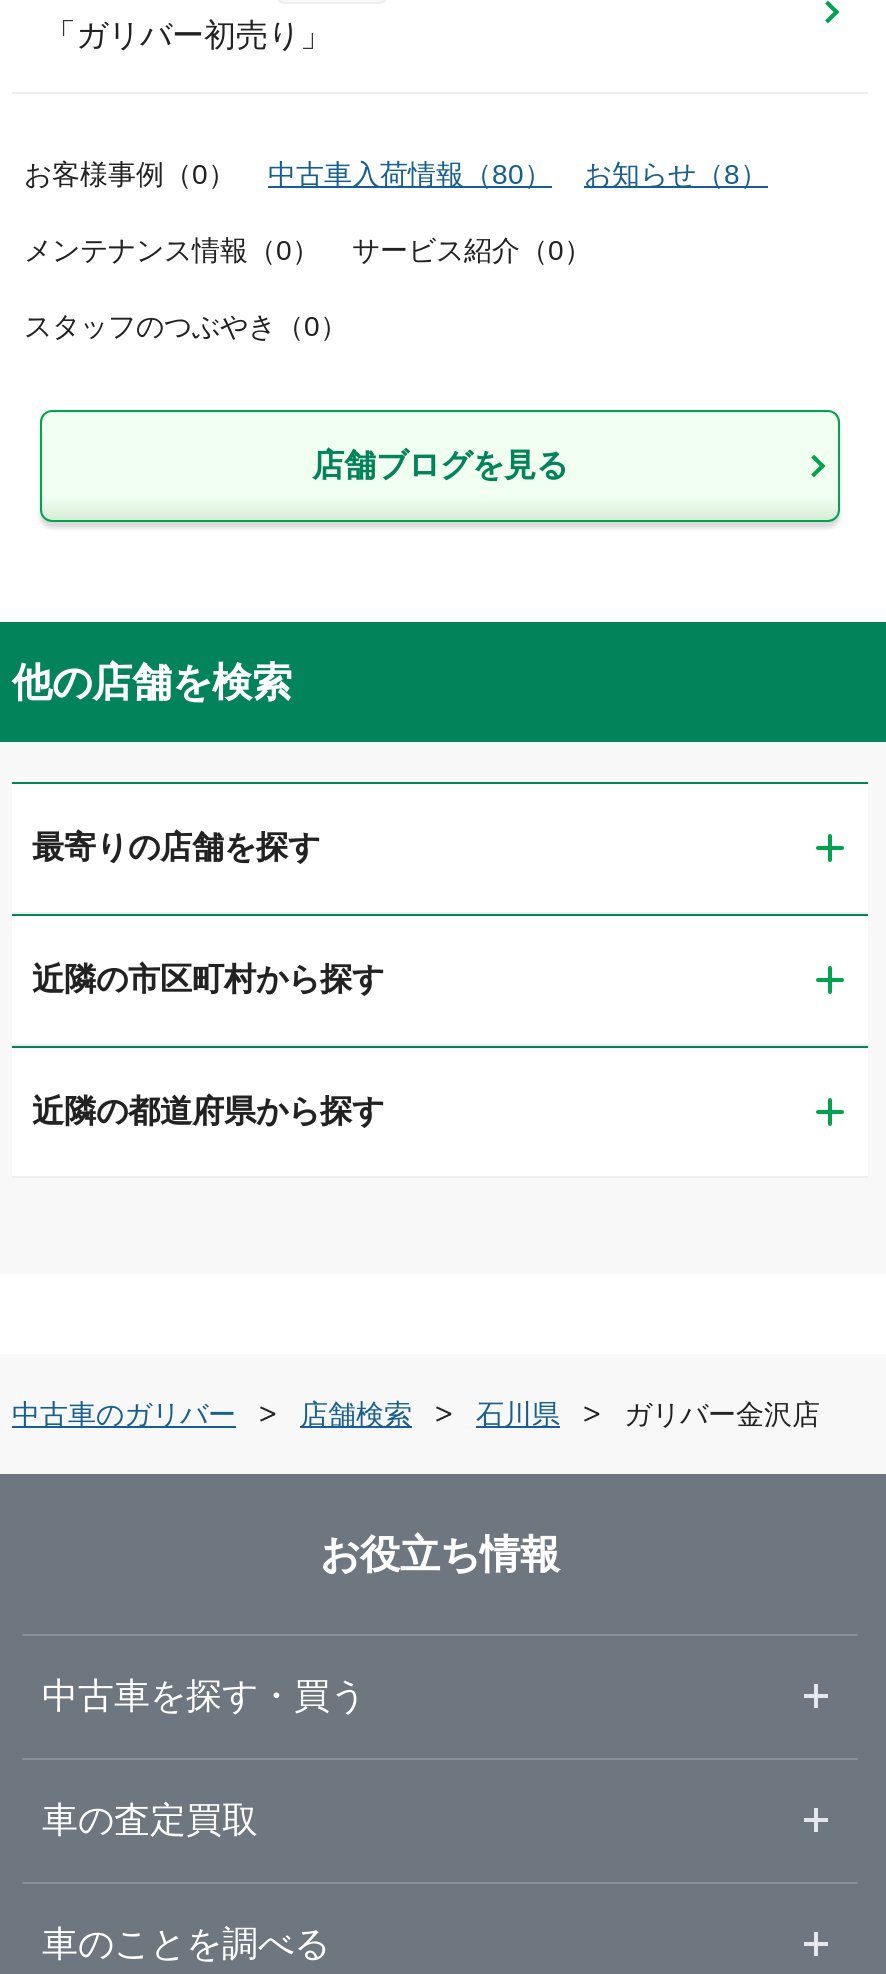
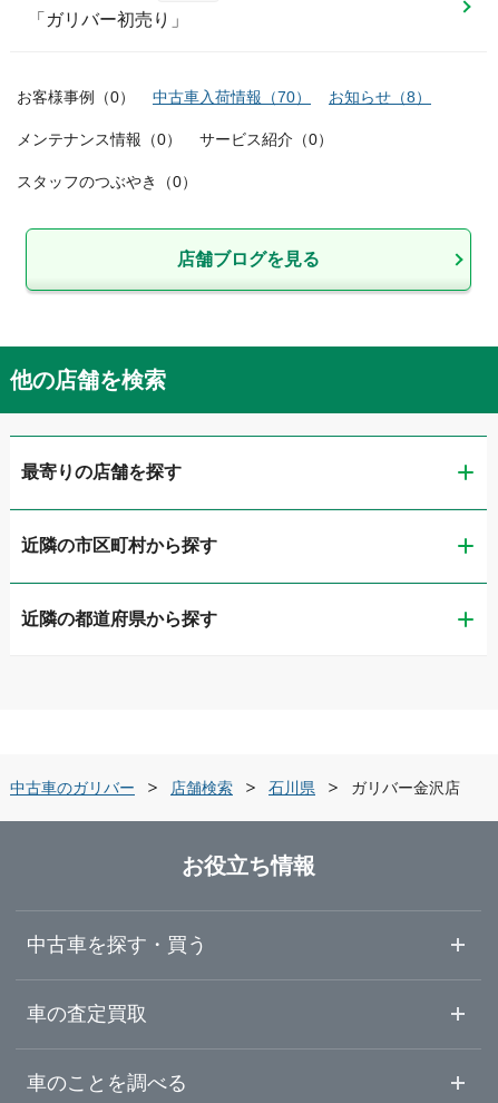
[268,158,552,190] 中古車入荷情報（80） -> [153,88,311,106] 中古車入荷情報（70）

